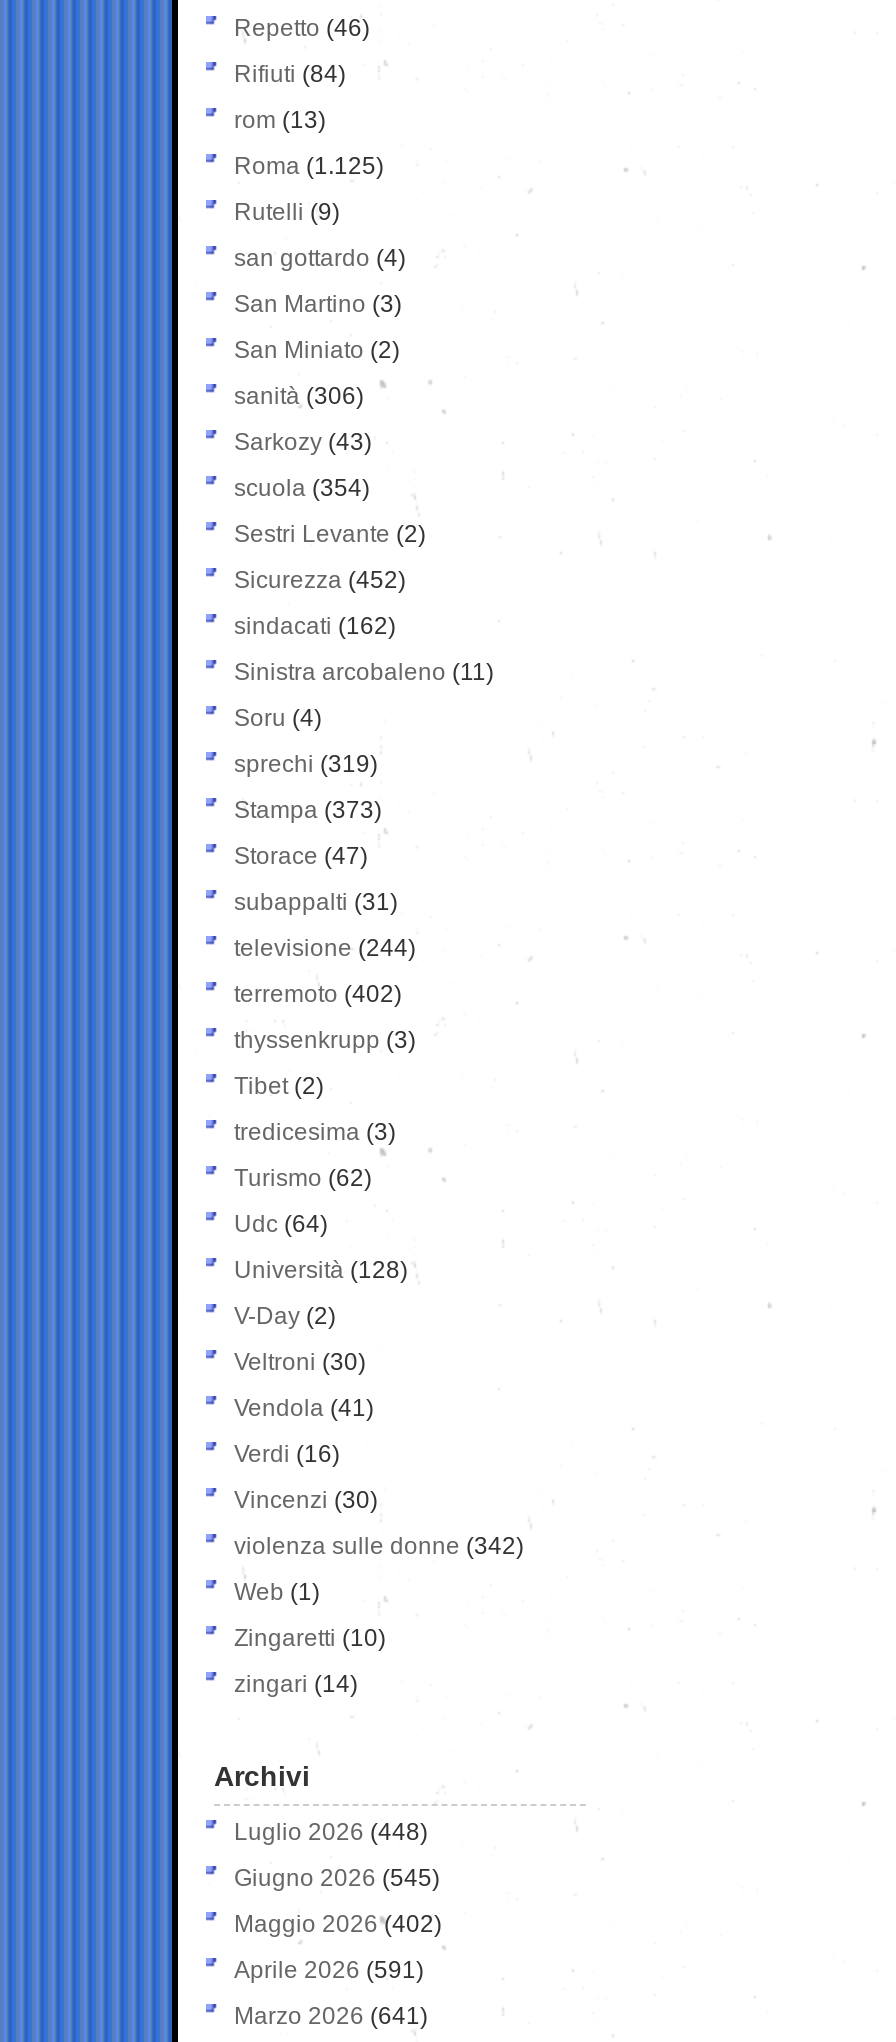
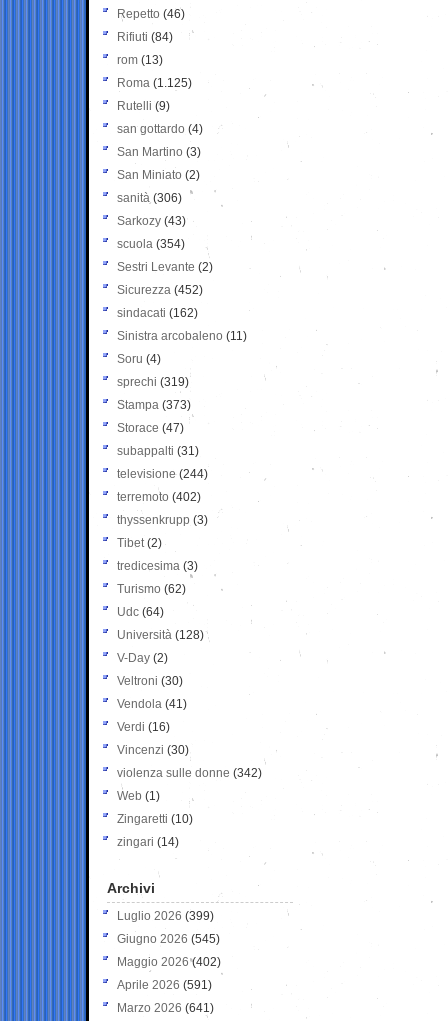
[234,1818,428,1846] Luglio 2026 (448) -> [117,909,214,923] Luglio 2026 (399)

